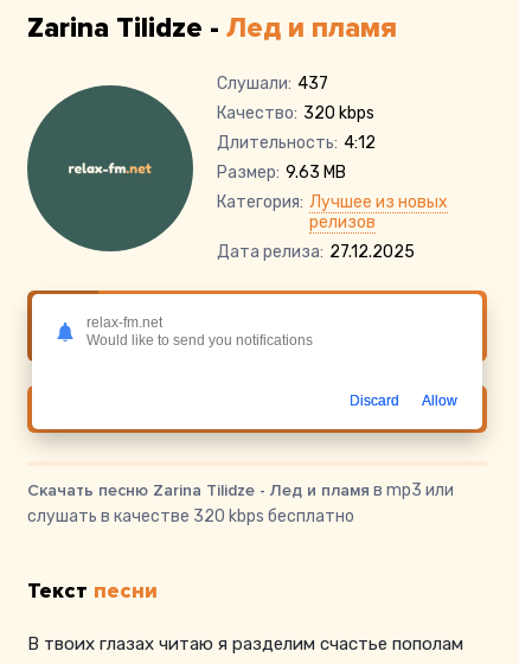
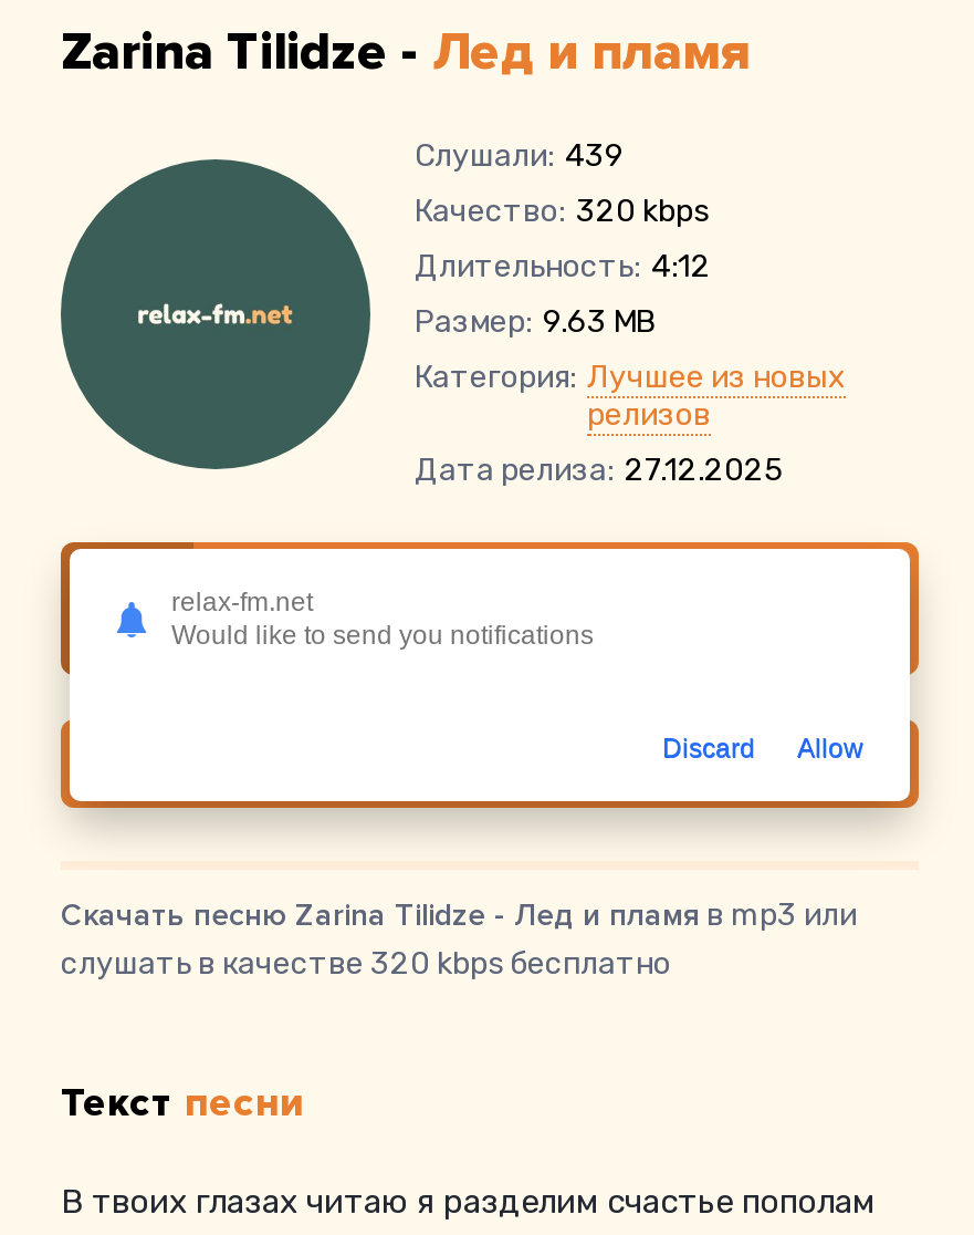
[217,74,328,94] Слушали: 437 -> [415,137,625,175] Слушали: 439

